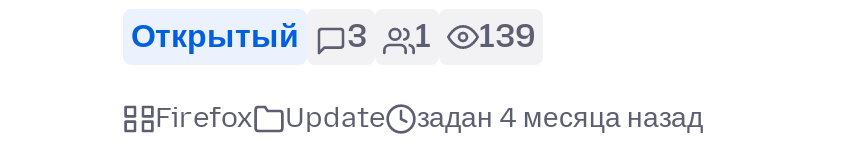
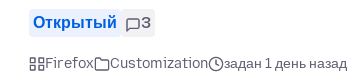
[415,18,535,56] 1 | 139 -> none
[285,102,703,136] Update | задан 4 месяца назад -> [110,55,347,72] Customization | задан 1 день назад

